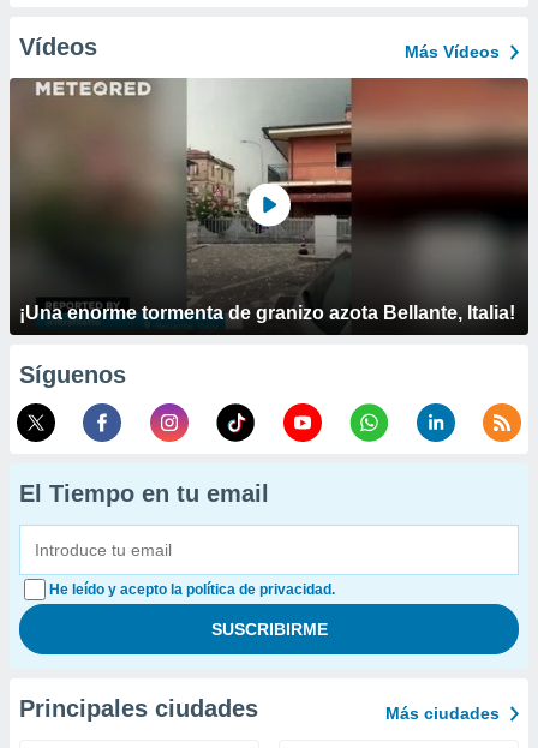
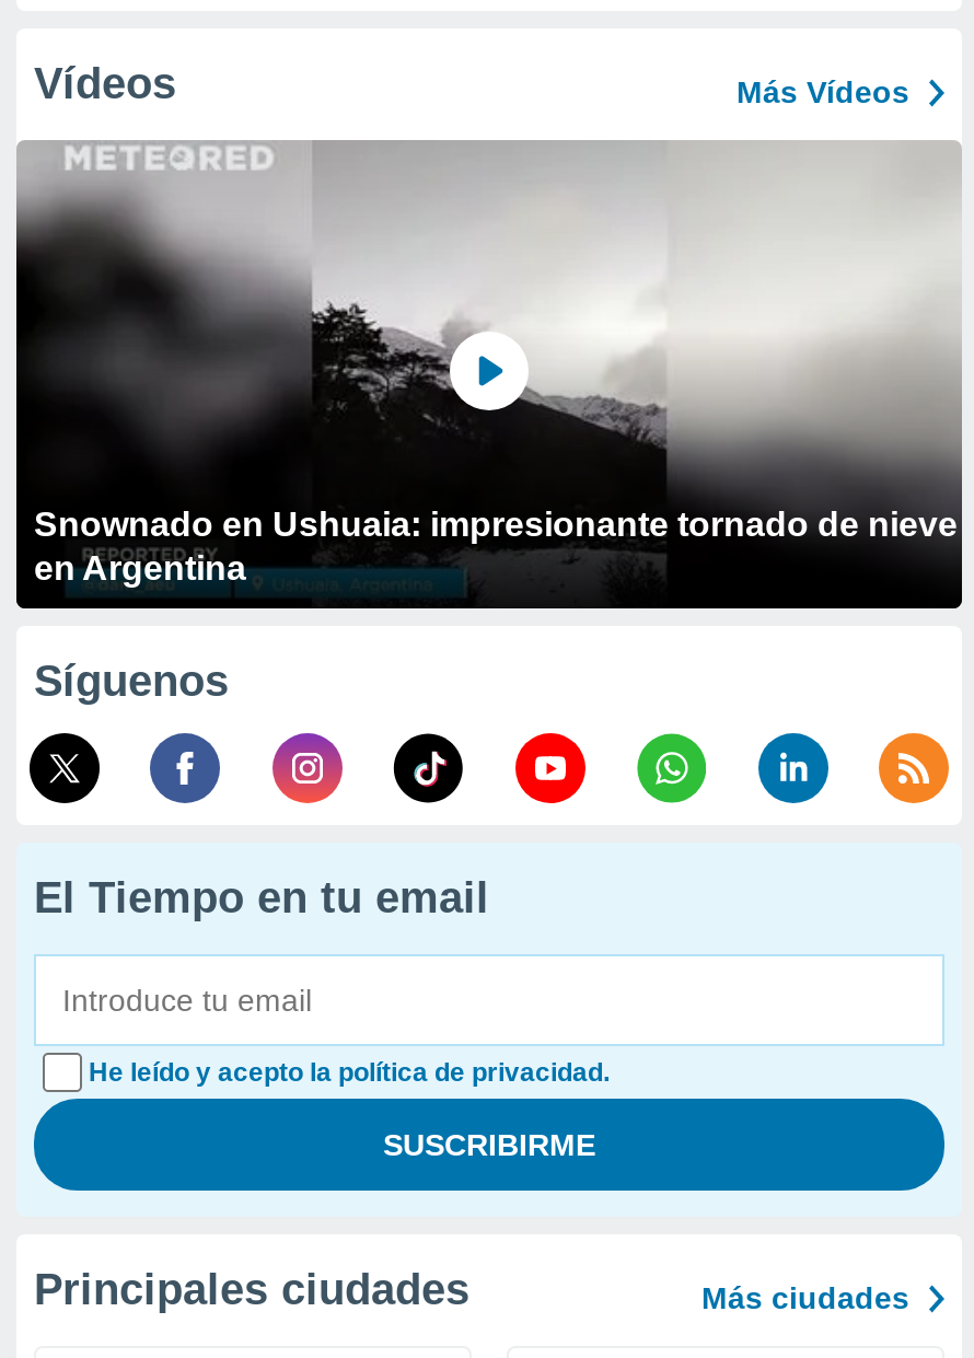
[10,78,530,323] [image] | ¡Una enorme tormenta de granizo azota Bellante, Italia! -> [16,140,962,587] [image] | Snownado en Ushuaia: impresionante tornado de nieve | en Argentina

